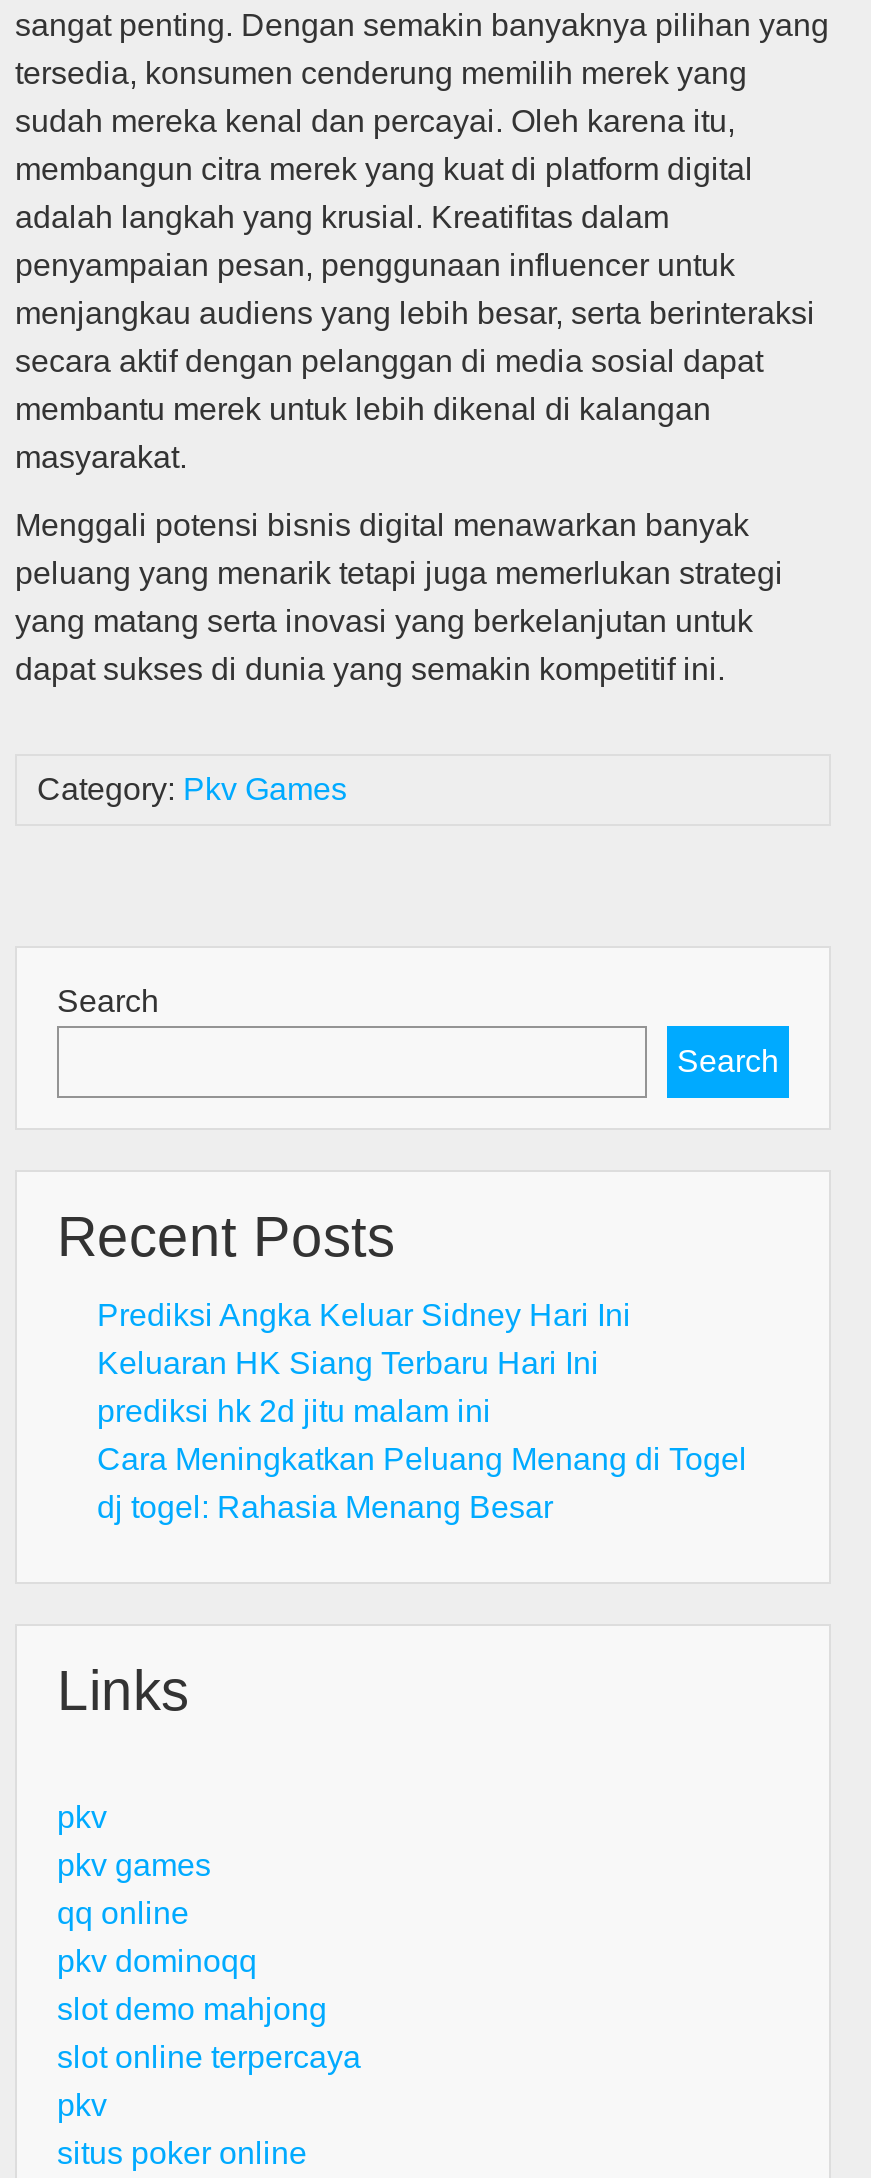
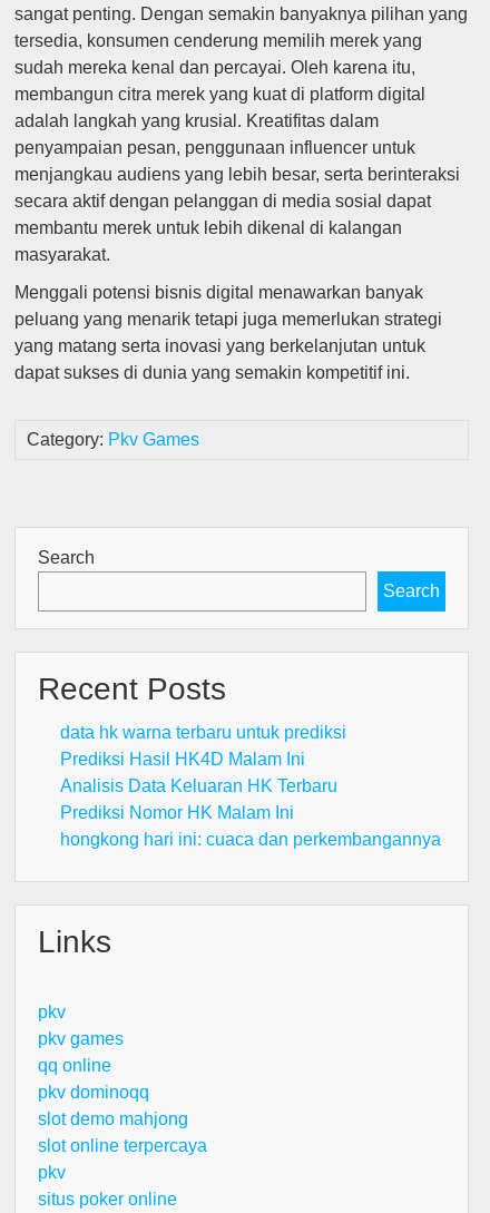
[97,1299,747,1525] Prediksi Angka Keluar Sidney Hari Ini | Keluaran HK Siang Terbaru Hari Ini | prediksi hk 2d jitu malam ini | Cara Meningkatkan Peluang Menang di Togel | dj togel: Rahasia Menang Besar -> [60,723,441,849] data hk warna terbaru untuk prediksi | Prediksi Hasil HK4D Malam Ini | Analisis Data Keluaran HK Terbaru | Prediksi Nomor HK Malam Ini | hongkong hari ini: cuaca dan perkembangannya

